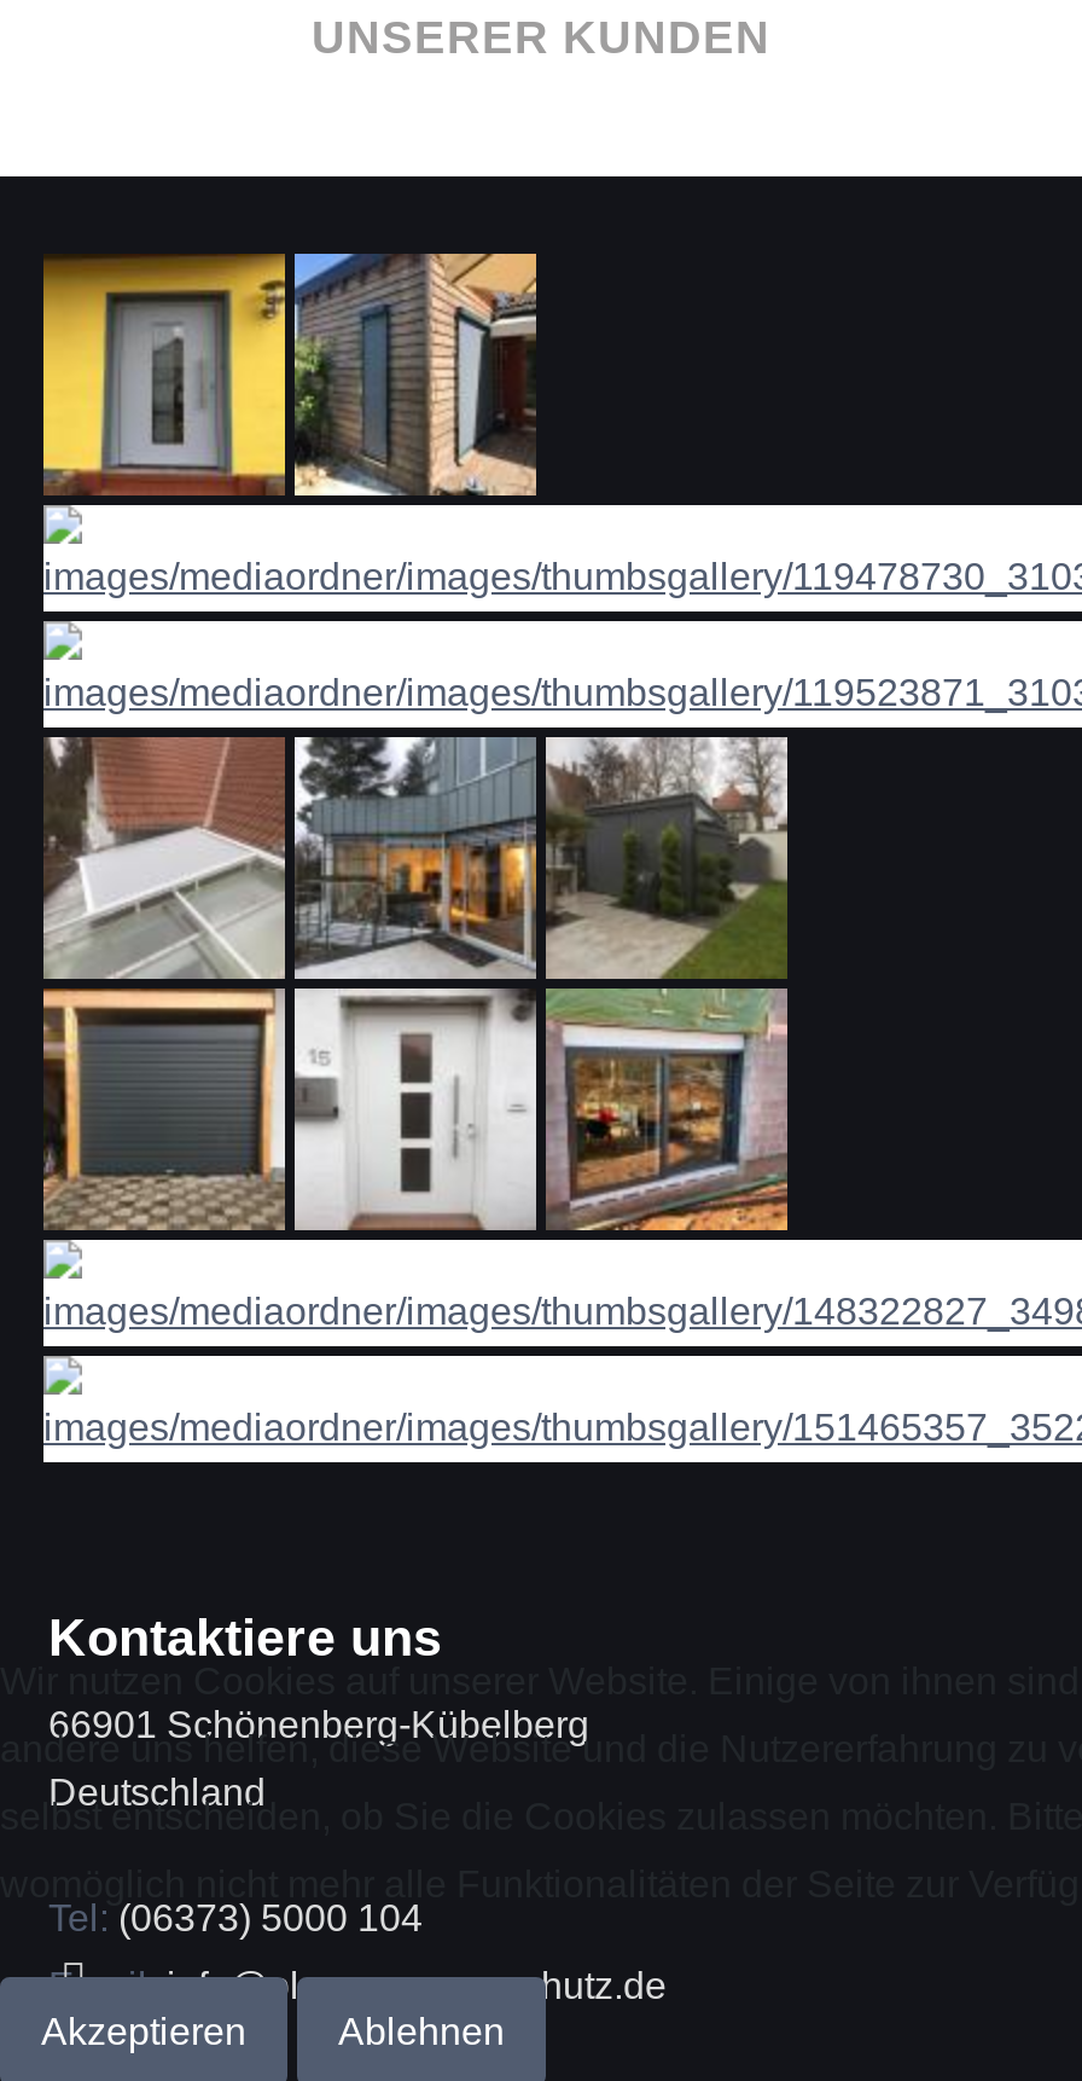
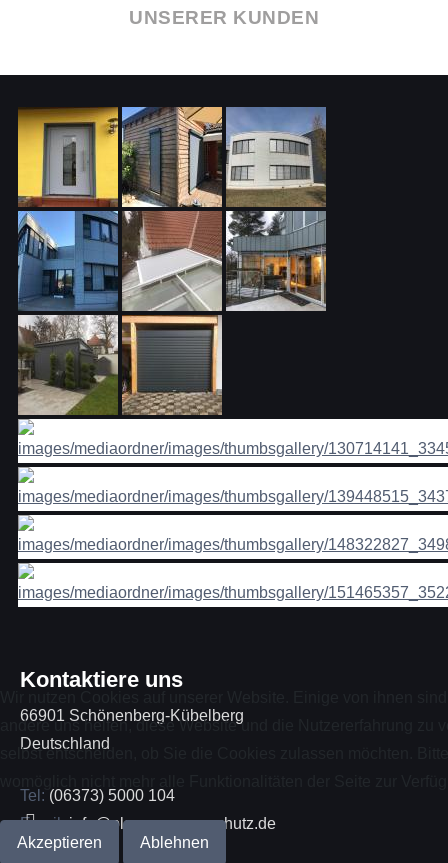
[41,254,1075,1233] [image] -> [17,106,445,512] [image]

